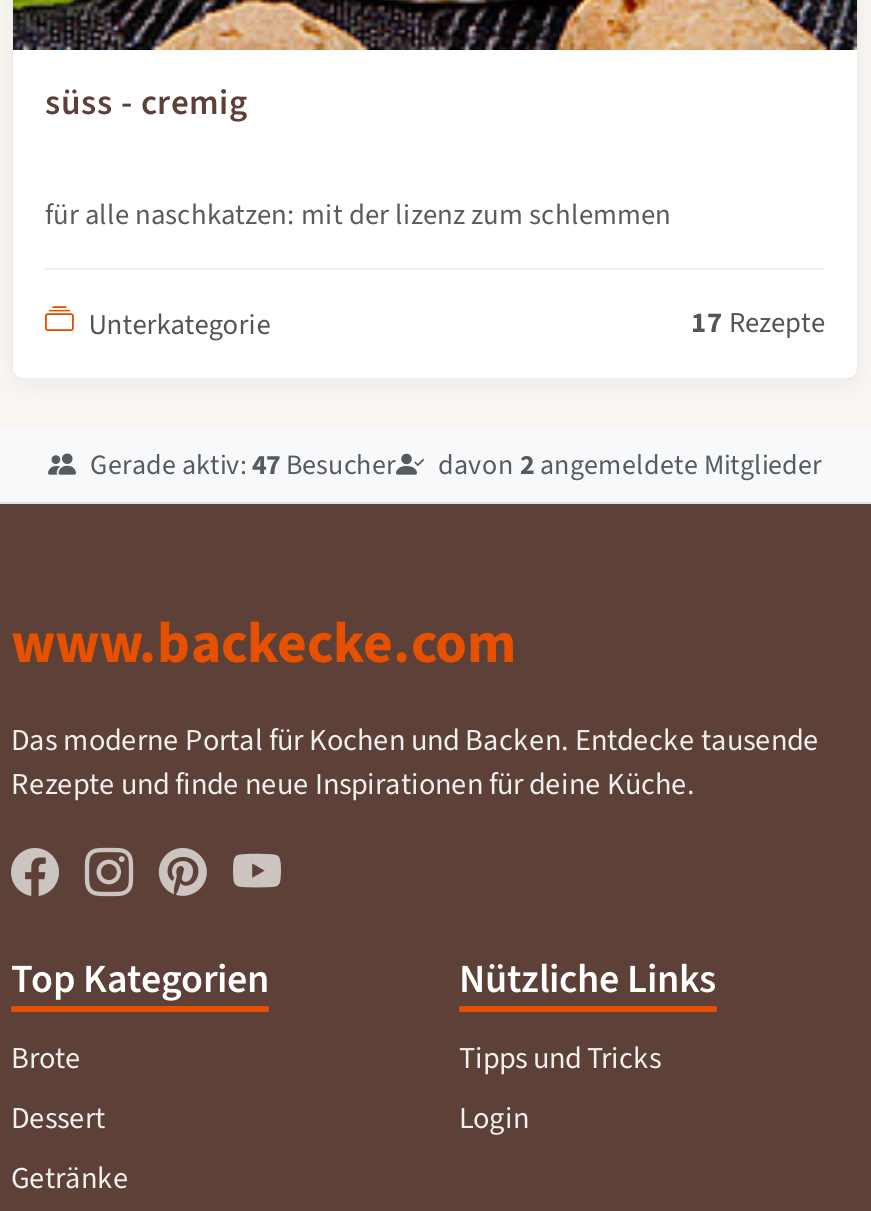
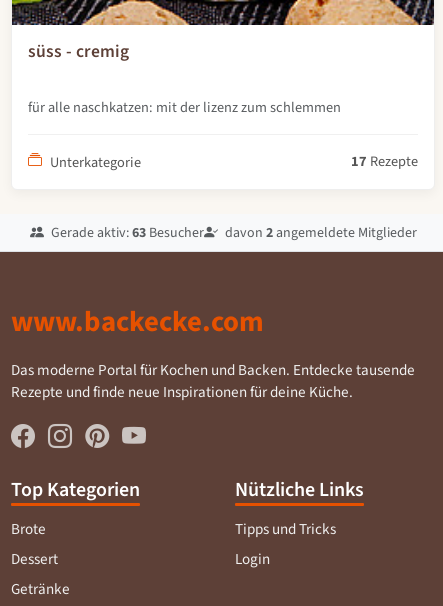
[84,446,396,484] Gerade aktiv: 47 Besucher -> [47,223,203,242] Gerade aktiv: 63 Besucher

